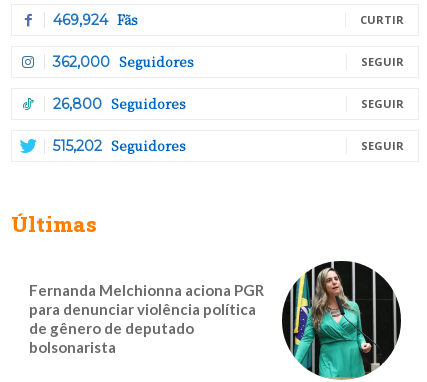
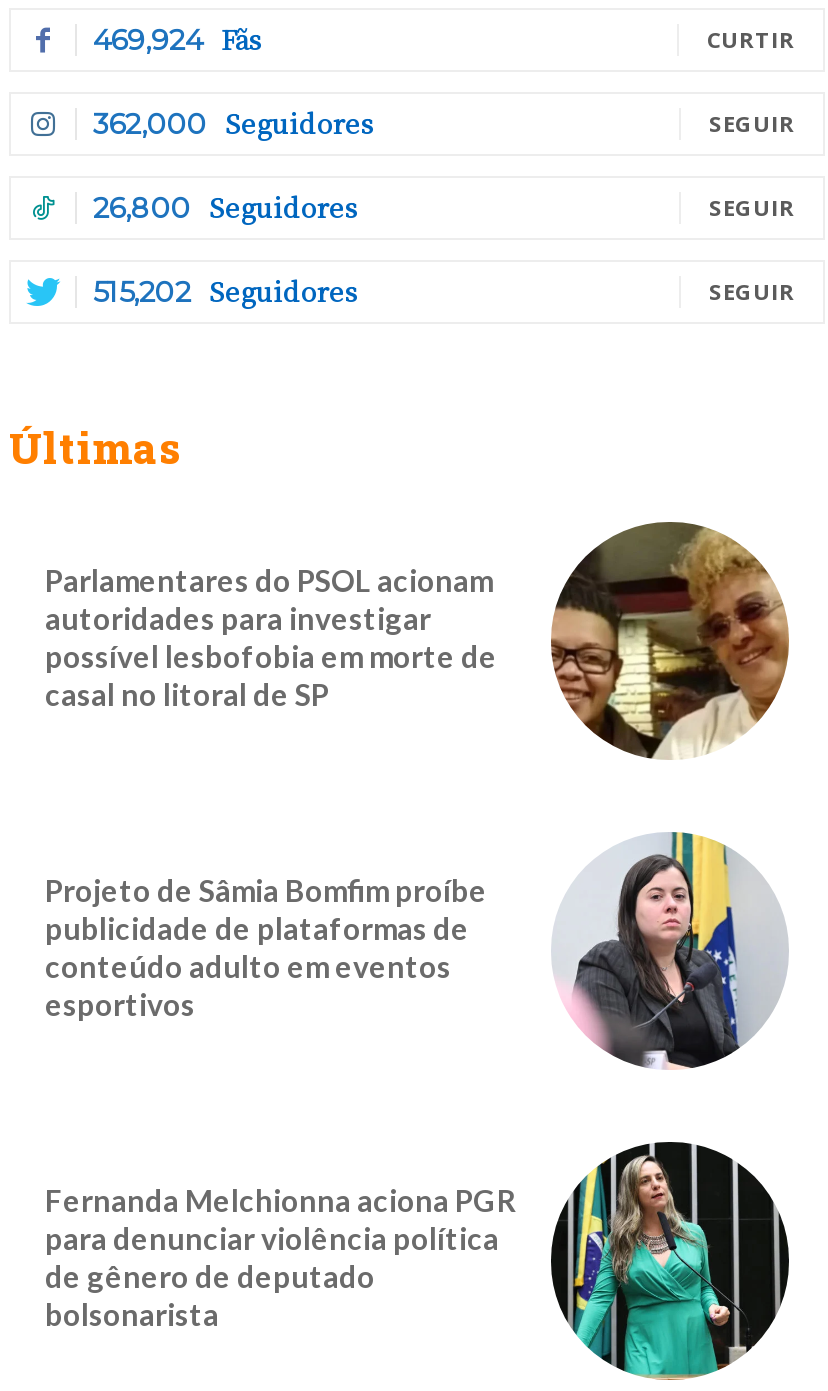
none -> [45,522,791,758] [image] | Parlamentares do PSOL acionam | autoridades para investigar | possível lesbofobia em morte de | casal no litoral de SP
none -> [45,830,789,1070] [image] | Projeto de Sâmia Bomfim proíbe | publicidade de plataformas de | conteúdo adulto em eventos | esportivos

